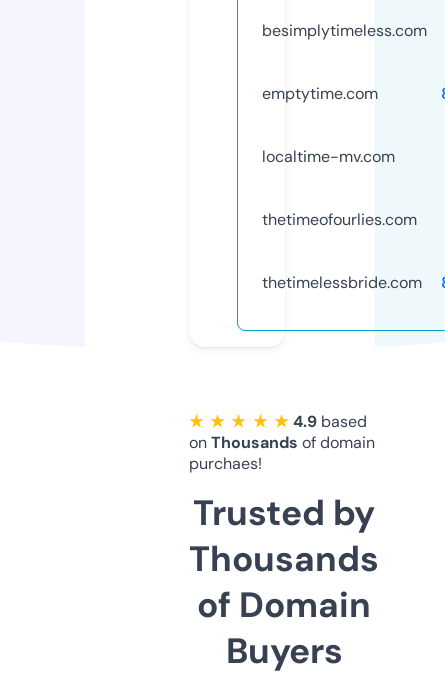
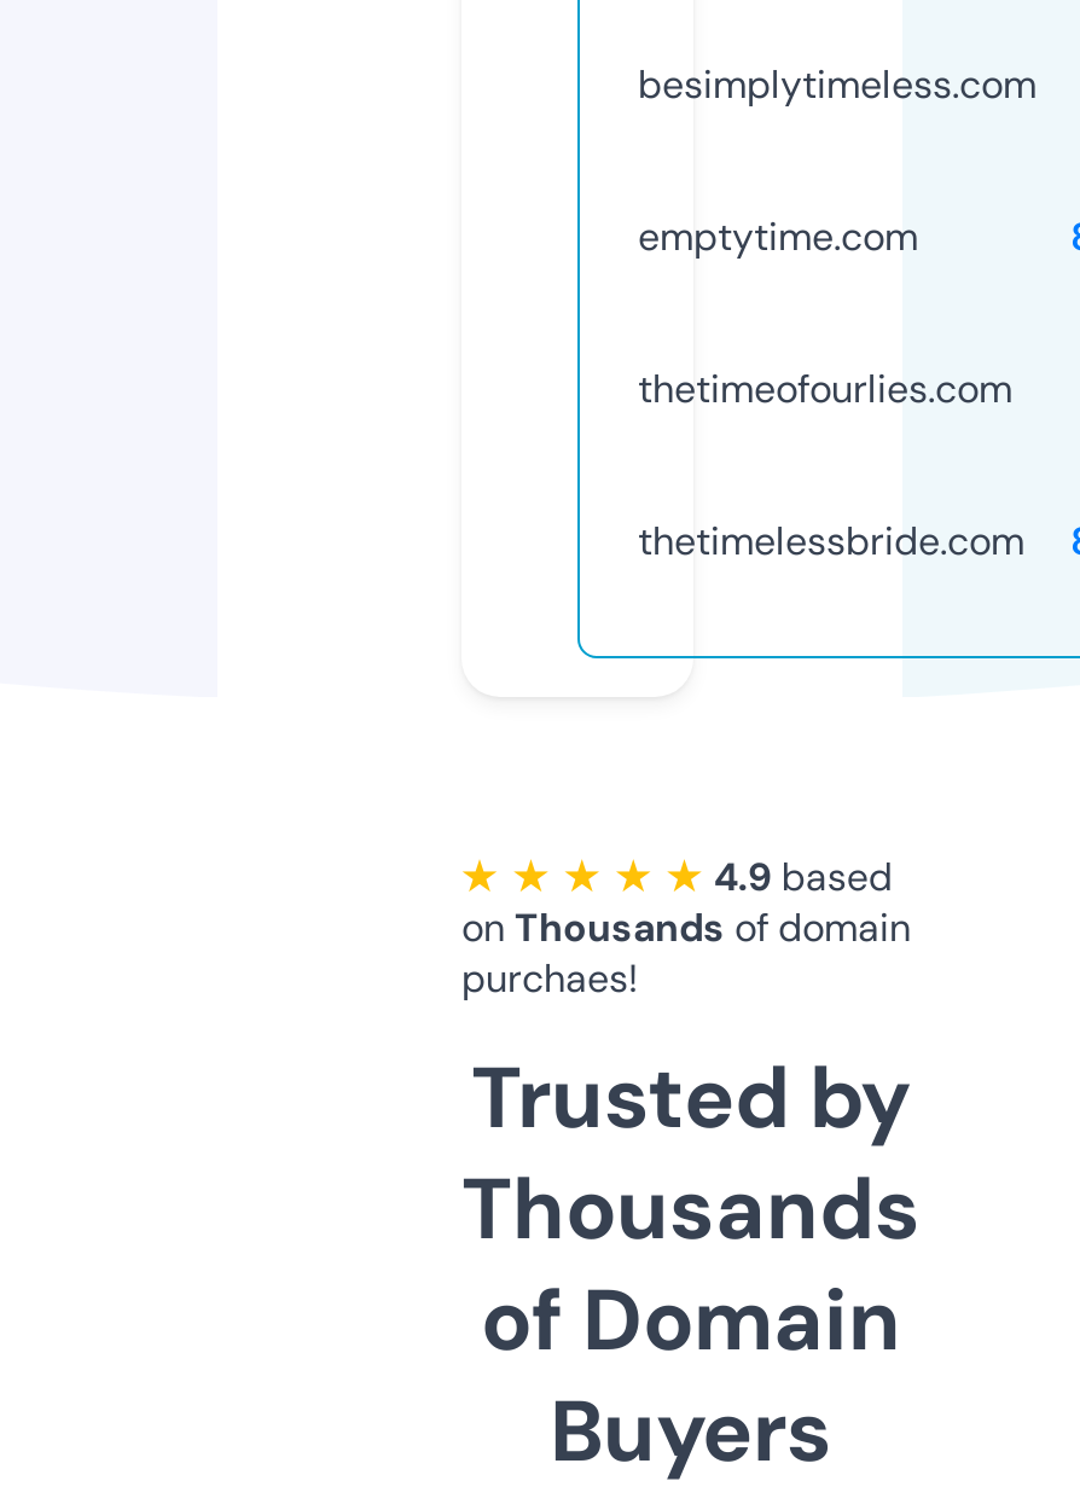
[262,146,395,167] localtime-mv.com -> none

